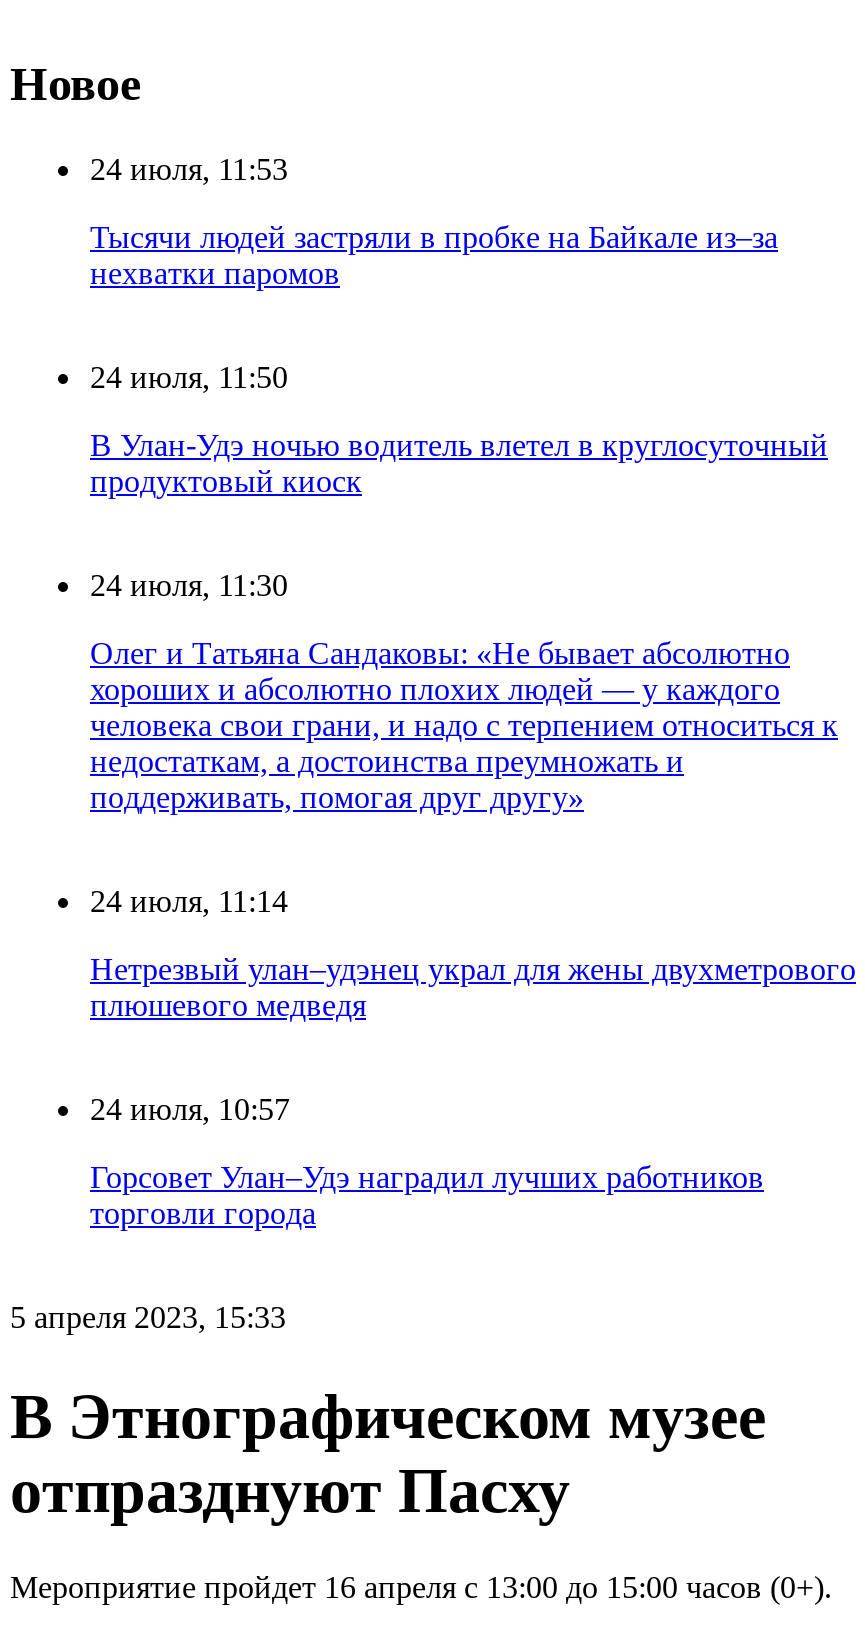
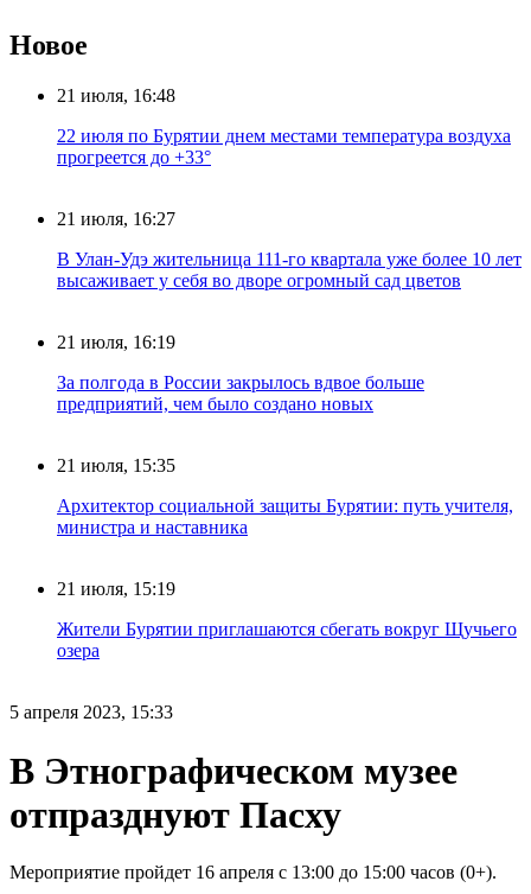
[90,152,288,186] 24 июля, 11:53 -> [57,86,175,106] 21 июля, 16:48
[90,220,778,290] Тысячи людей застряли в пробке на Байкале из–за | нехватки паромов -> [57,126,511,167] 22 июля по Бурятии днем местами температура воздуха | прогреется до +33°
[90,360,288,394] 24 июля, 11:50 -> [57,209,175,229] 21 июля, 16:27
[90,428,828,498] В Улан-Удэ ночью водитель влетел в круглосуточный | продуктовый киоск -> [57,249,522,291] В Улан-Удэ жительница 111-го квартала уже более 10 лет | высаживает у себя во дворе огромный сад цветов
[90,568,288,602] 24 июля, 11:30 -> [57,332,175,352] 21 июля, 16:19
[90,636,838,814] Олег и Татьяна Сандаковы: «Не бывает абсолютно | хороших и абсолютно плохих людей — у каждого | человека свои грани, и надо с терпением относиться к | недостаткам, а достоинства преумножать и | поддерживать, помогая друг другу» -> [57,373,424,414] За полгода в России закрылось вдвое больше | предприятий, чем было создано новых
[90,884,288,918] 24 июля, 11:14 -> [57,456,175,476] 21 июля, 15:35
[90,952,856,1022] Нетрезвый улан–удэнец украл для жены двухметрового | плюшевого медведя -> [57,496,513,537] Архитектор социальной защиты Бурятии: путь учителя, | министра и наставника
[90,1092,290,1126] 24 июля, 10:57 -> [57,579,175,599] 21 июля, 15:19
[90,1160,764,1230] Горсовет Улан–Удэ наградил лучших работников | торговли города -> [57,619,517,661] Жители Бурятии приглашаются сбегать вокруг Щучьего | озера

